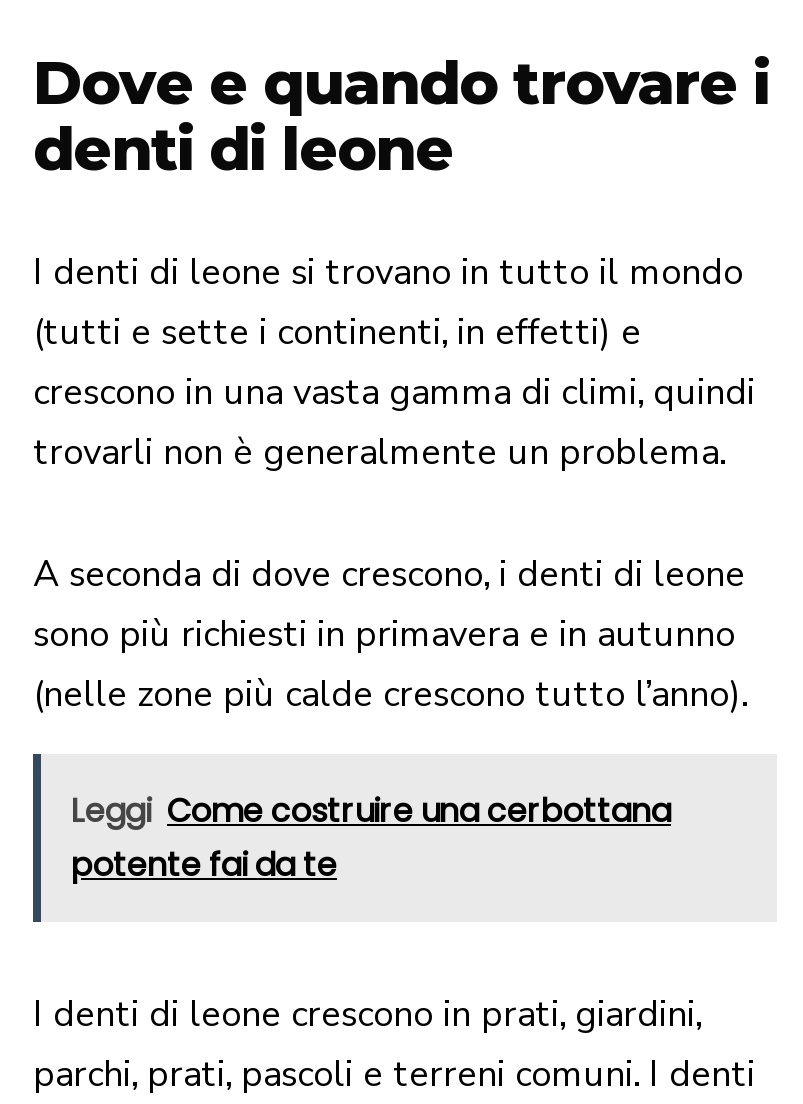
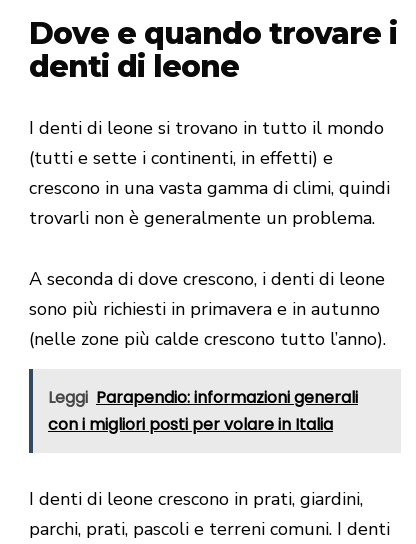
[71,788,671,888] Leggi Come costruire una cerbottana | potente fai da te -> [48,386,358,436] Leggi Parapendio: informazioni generali | con i migliori posti per volare in Italia

